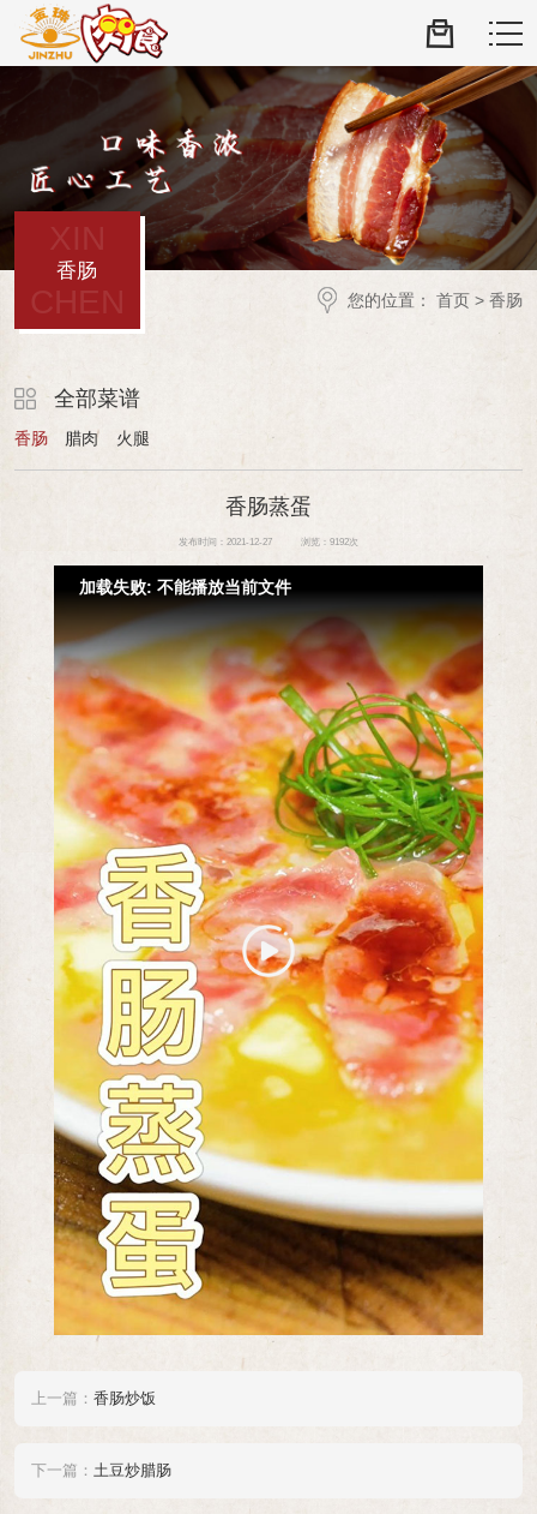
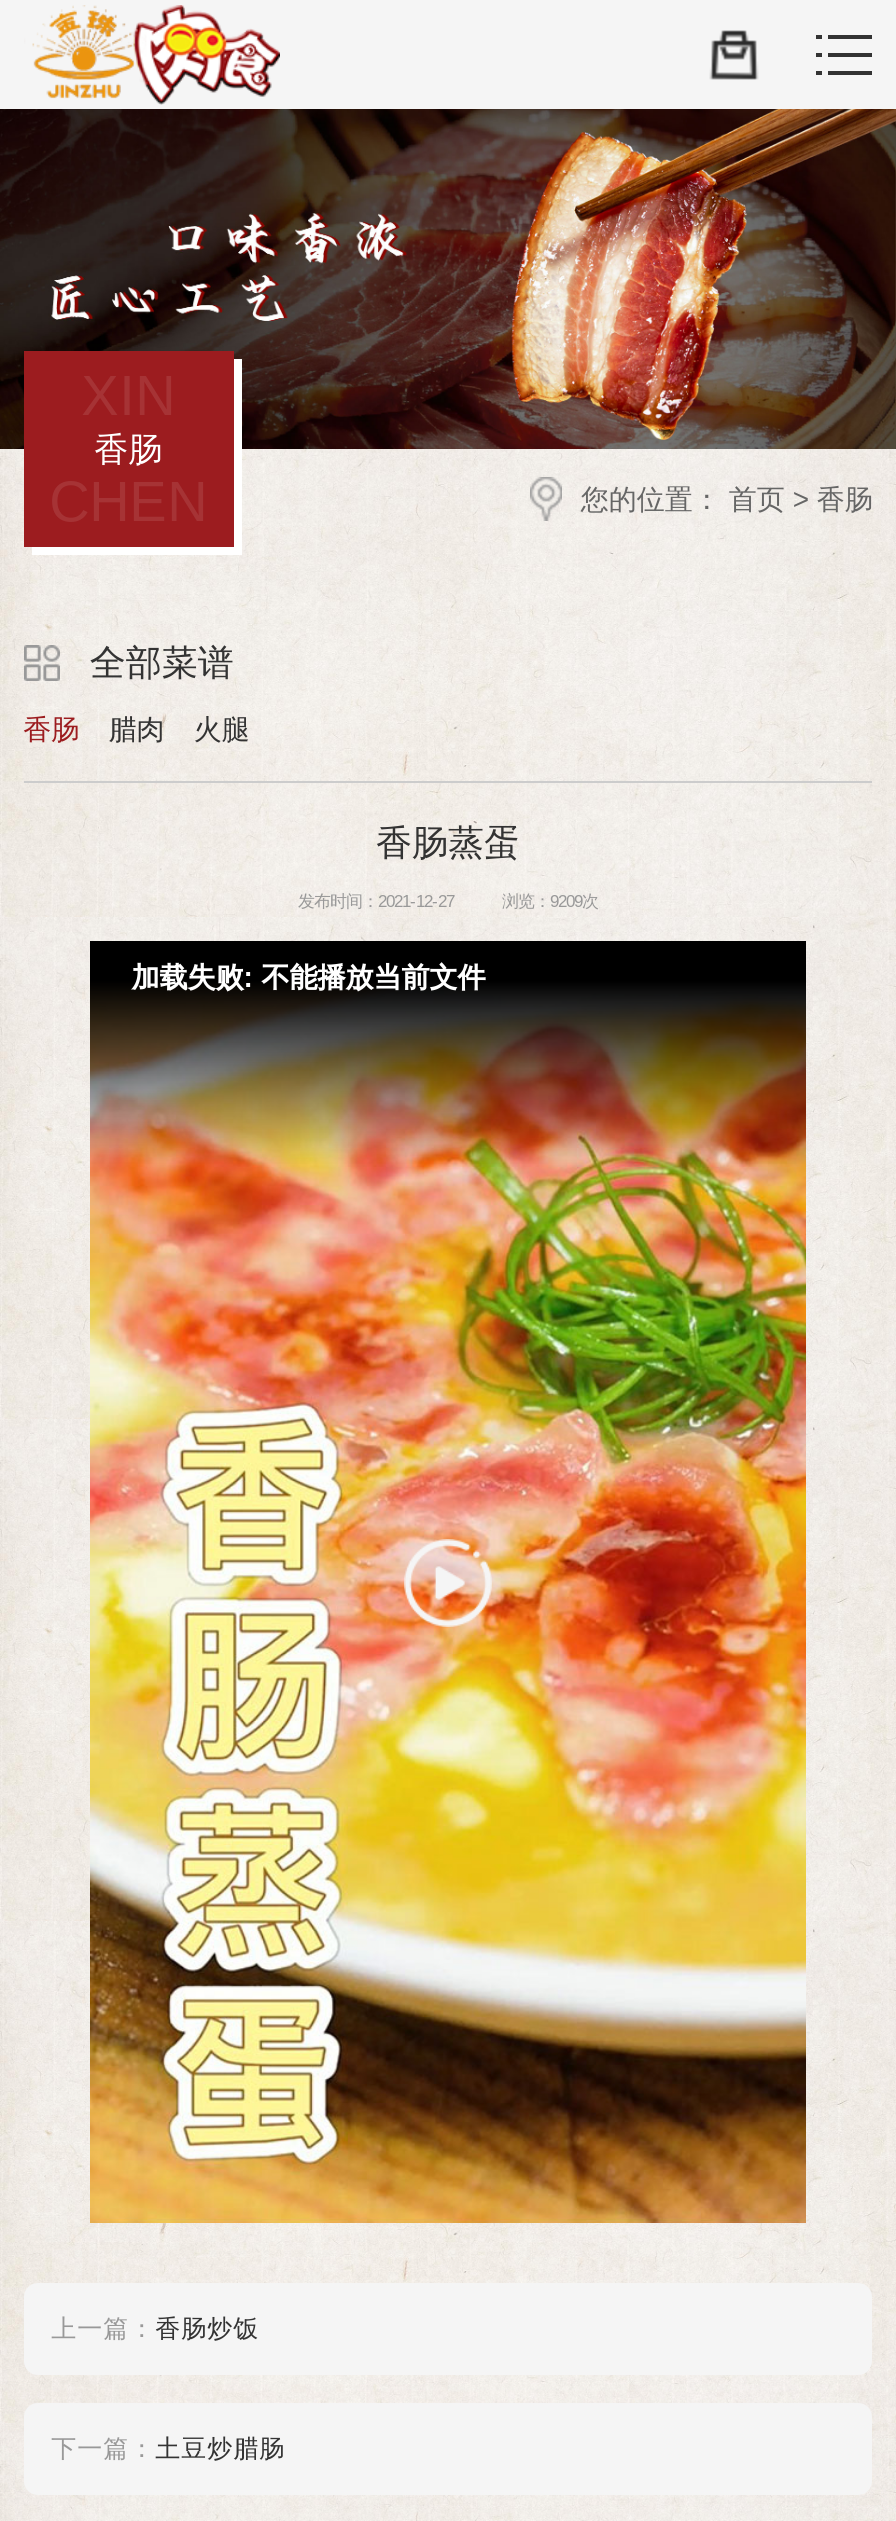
[179,536,358,548] 发布时间：2021-12-27 浏览：9192次 -> [298,892,598,912] 发布时间：2021-12-27 浏览：9209次

